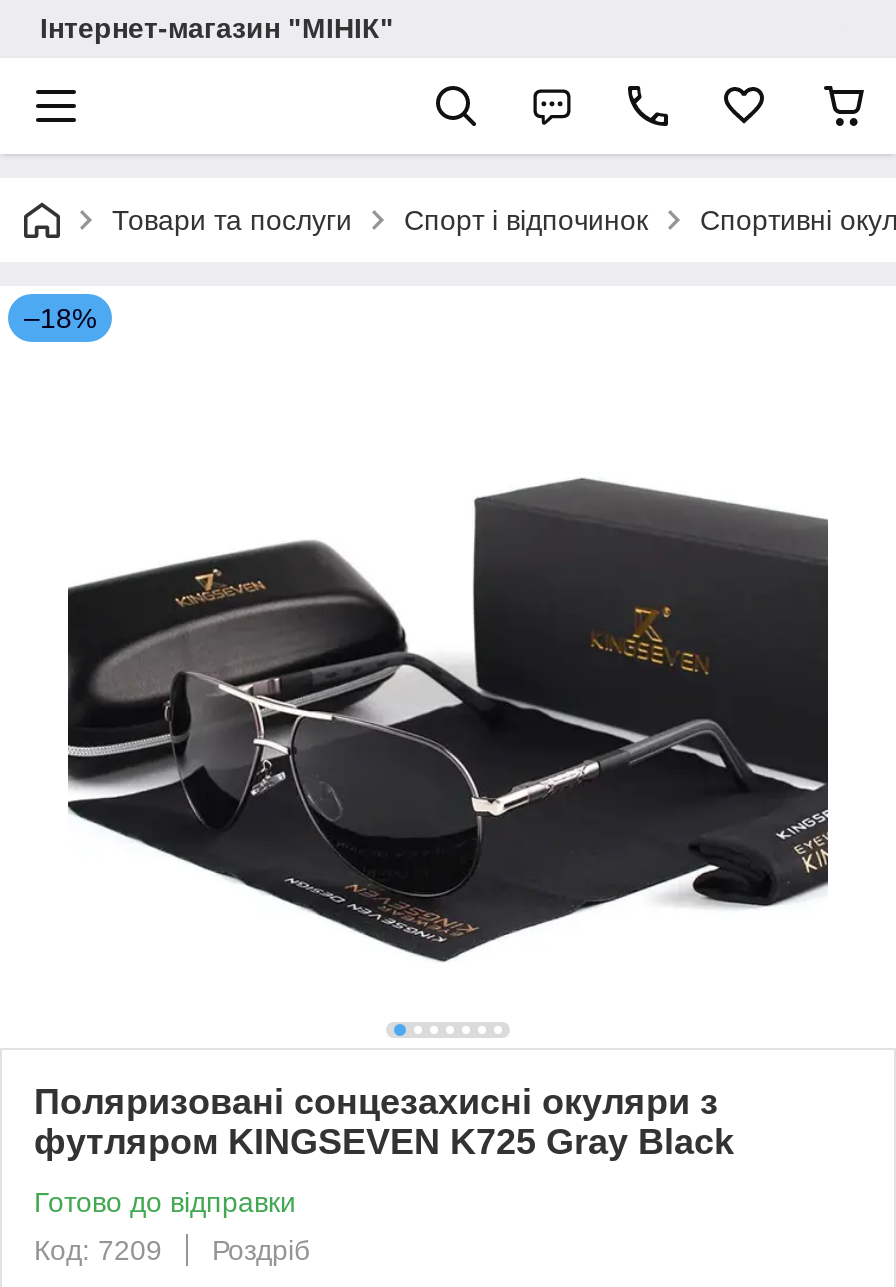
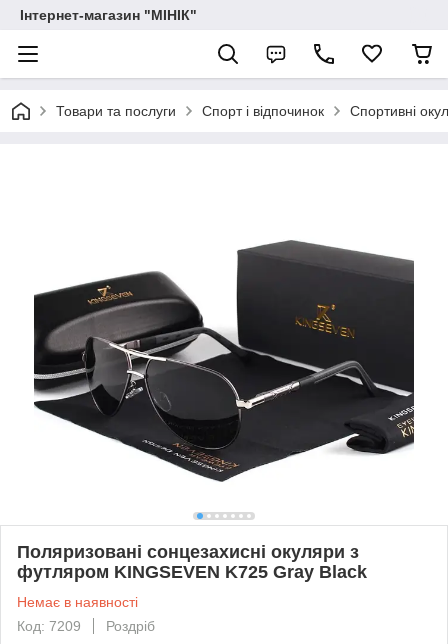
[24,302,96,334] –18% -> none
[34,1186,296,1218] Готово до відправки -> [17,594,138,610] Немає в наявності

